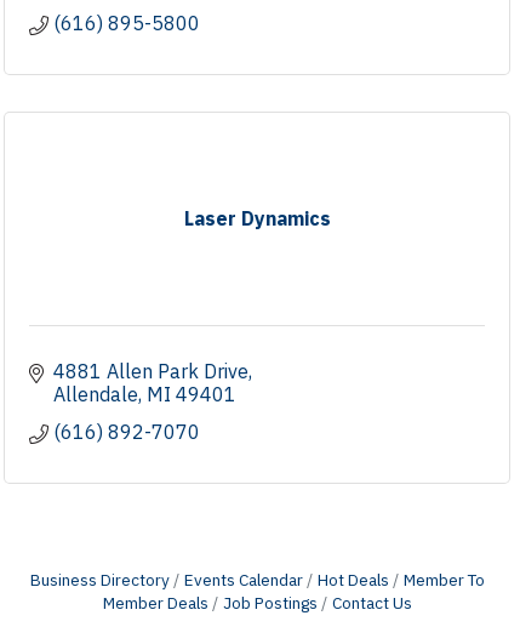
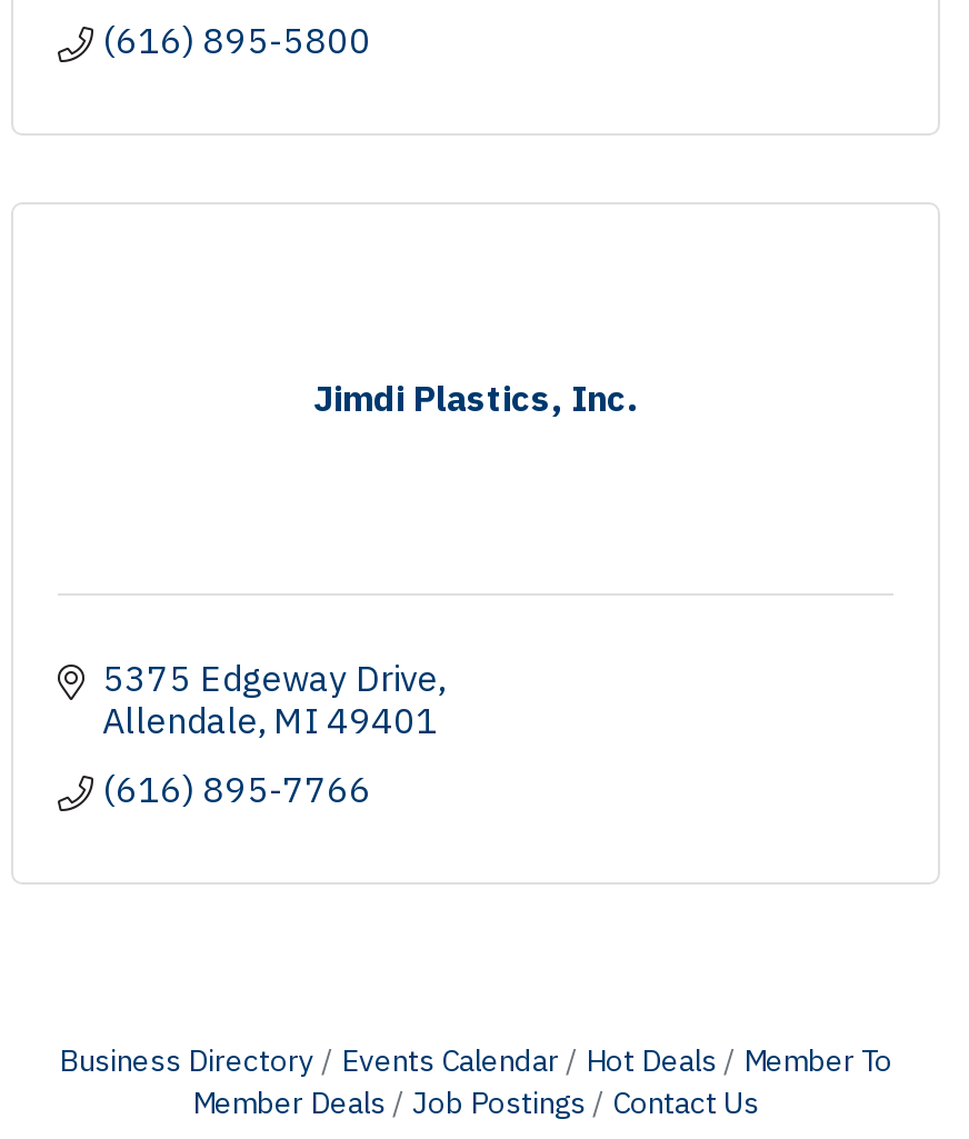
[184,206,330,230] Laser Dynamics -> [313,375,638,420] Jimdi Plastics, Inc.
[53,359,248,383] 4881 Allen Park Drive -> [102,655,438,700] 5375 Edgeway Drive
[53,419,200,444] (616) 892-7070 -> [102,766,371,811] (616) 895-7766

